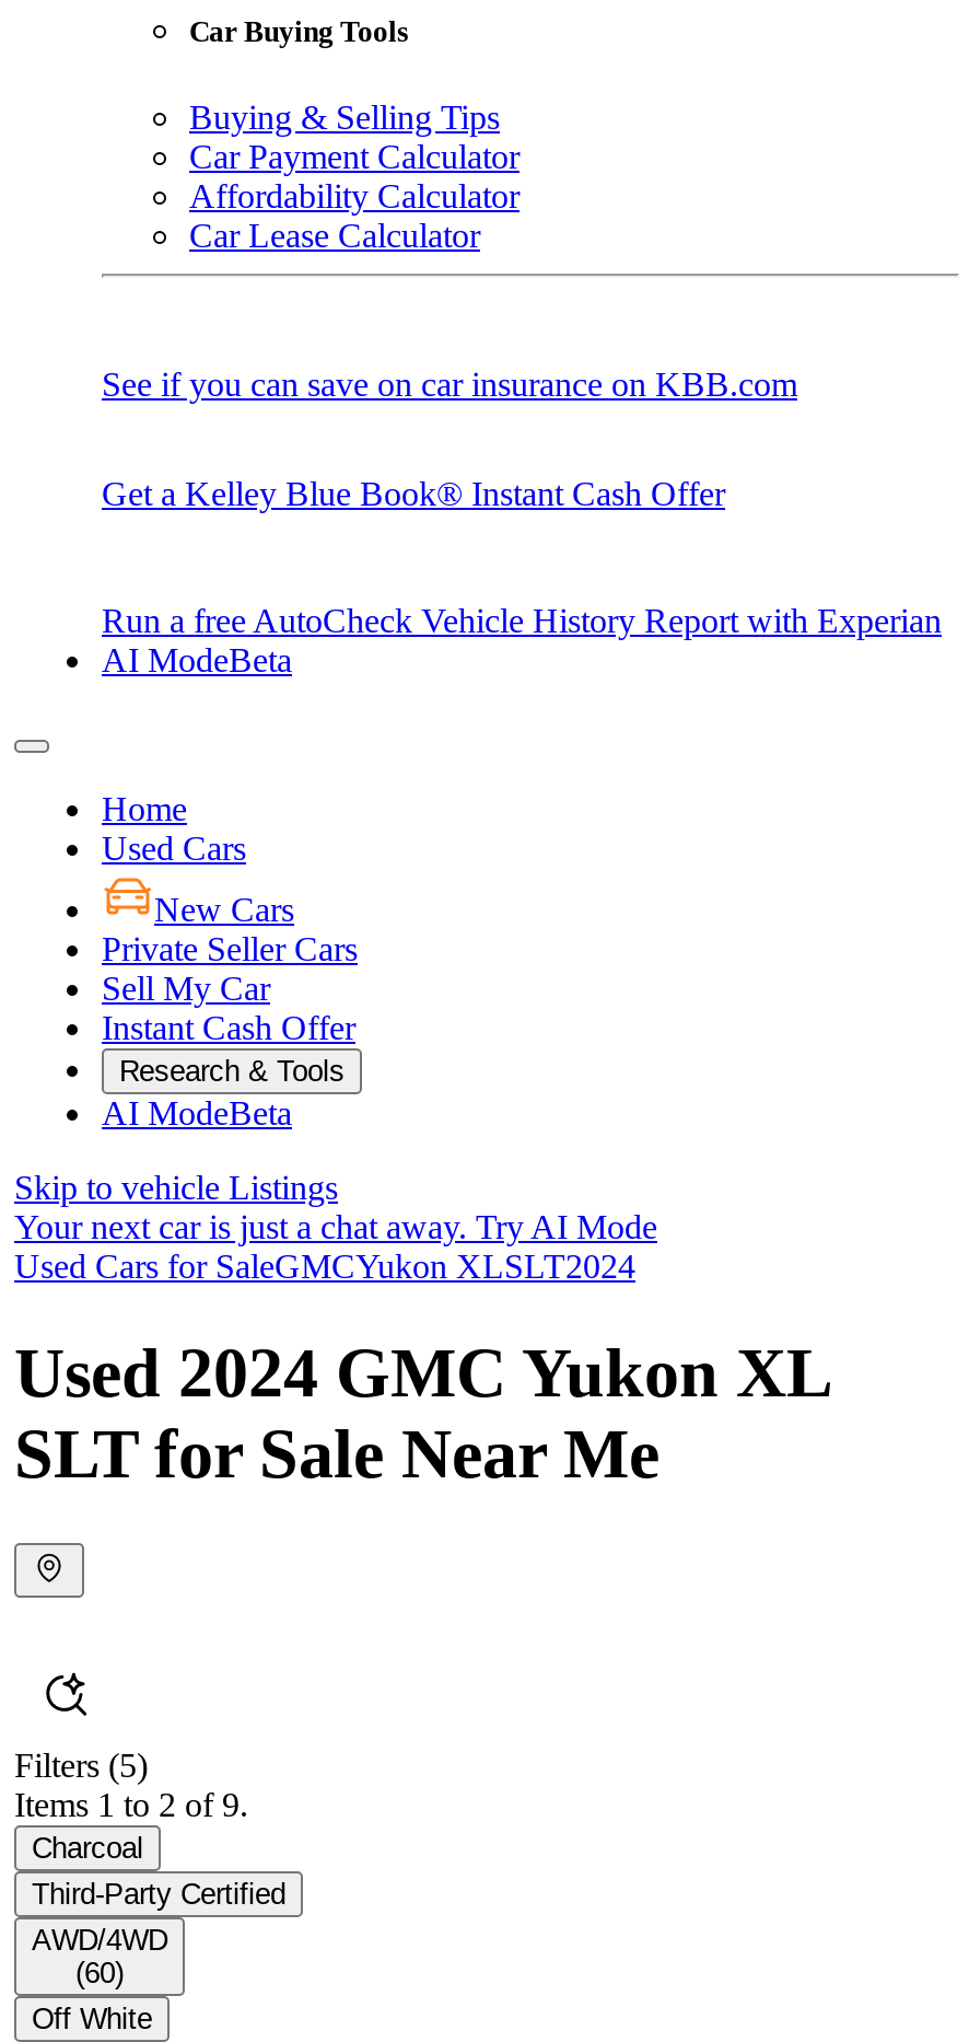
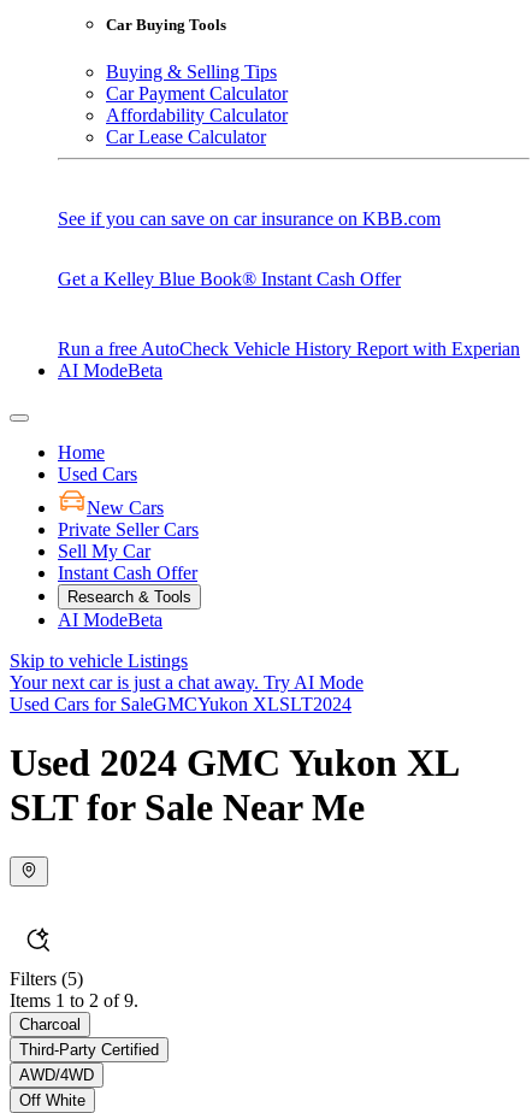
[75,1956,124,1989] (60) -> none

